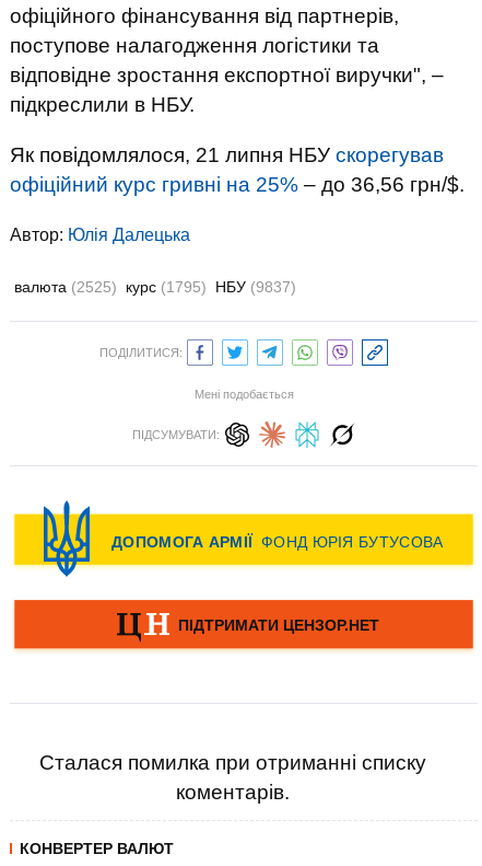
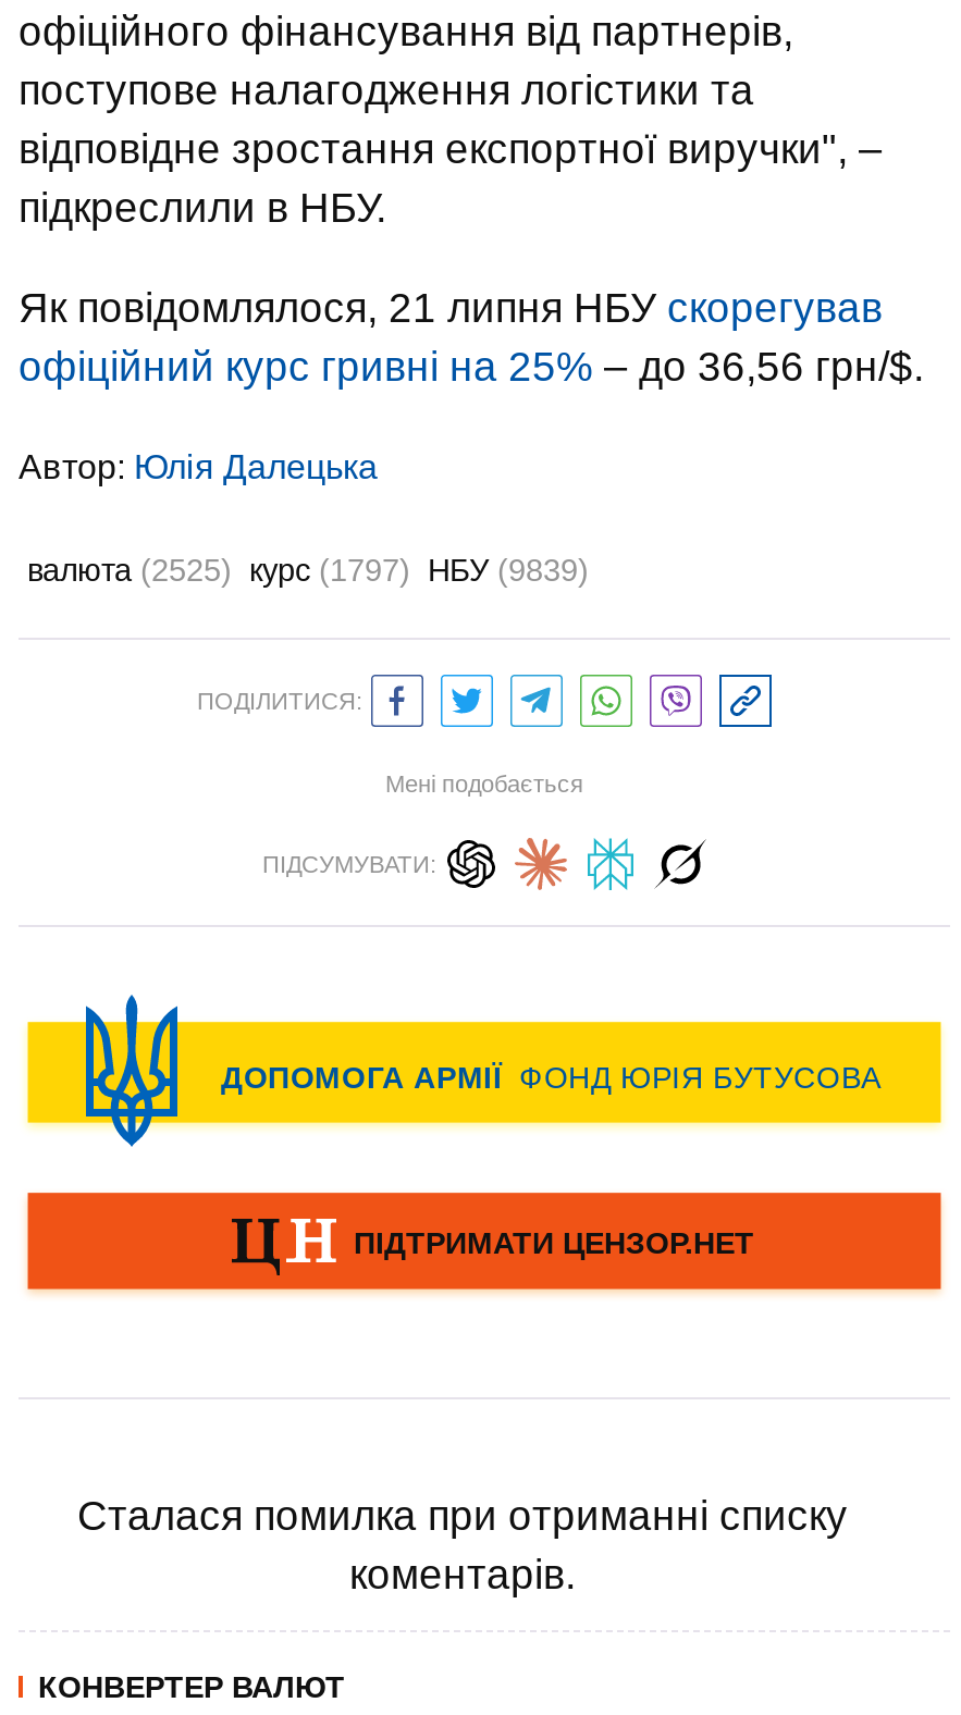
[14,278,296,296] валюта (2525) курс (1795) НБУ (9837) -> [27,553,589,588] валюта (2525) курс (1797) НБУ (9839)

